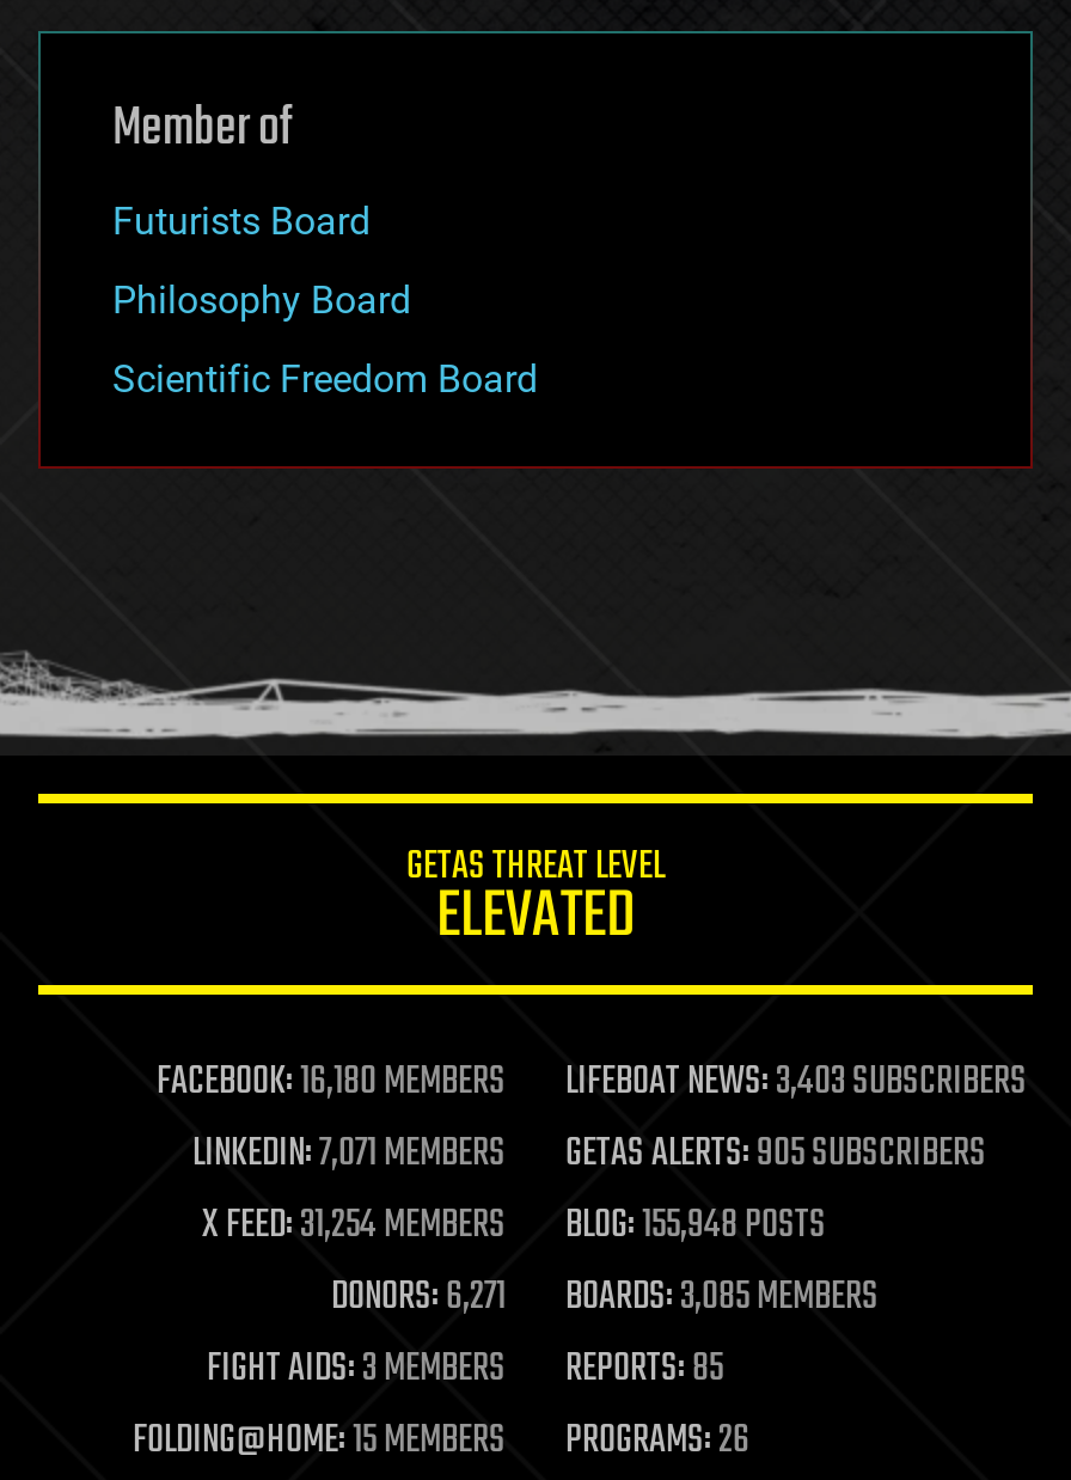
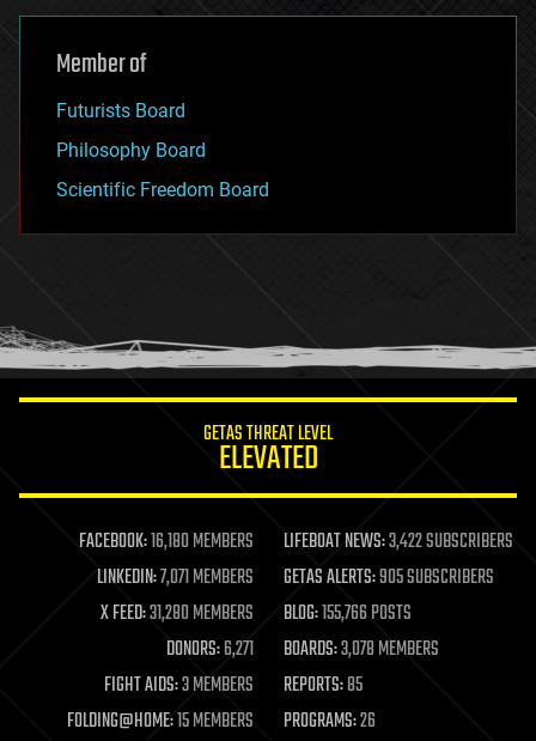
[565,1052,1027,1114] LIFEBOAT NEWS:3,403 SUBSCRIBERS -> [283,526,513,558] LIFEBOAT NEWS:3,422 SUBSCRIBERS
[202,1195,506,1257] X FEED:31,254 MEMBERS -> [100,598,253,629] X FEED:31,280 MEMBERS
[565,1195,826,1257] BLOG:155,948 POSTS -> [283,598,411,629] BLOG:155,766 POSTS
[565,1267,879,1329] BOARDS:3,085 MEMBERS -> [283,634,438,665] BOARDS:3,078 MEMBERS

